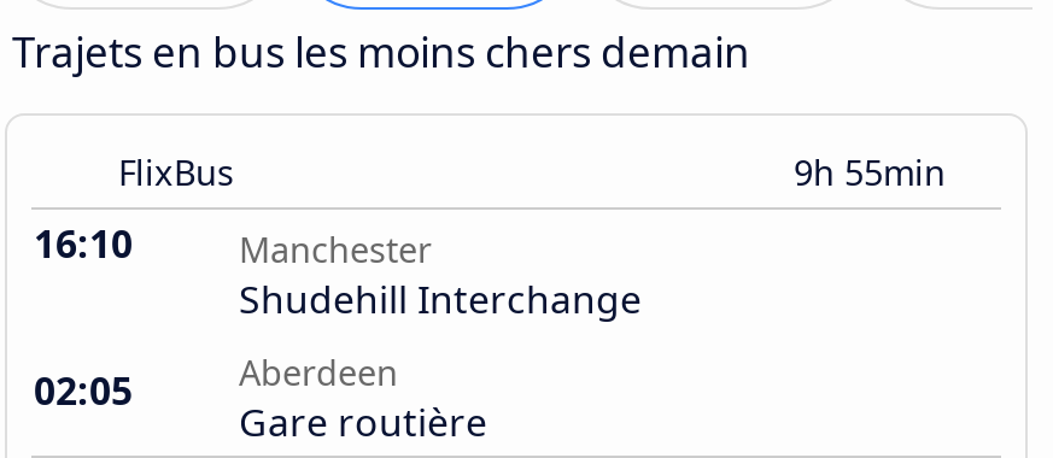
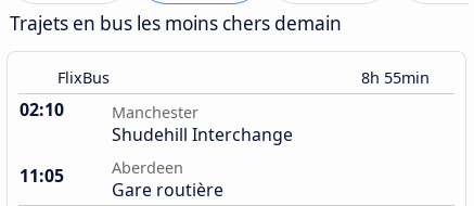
[794,150,955,196] 9h 55min -> [361,67,434,88] 8h 55min
[34,217,133,270] 16:10 -> [20,98,64,122] 02:10
[34,364,133,418] 02:05 -> [20,164,64,188] 11:05

